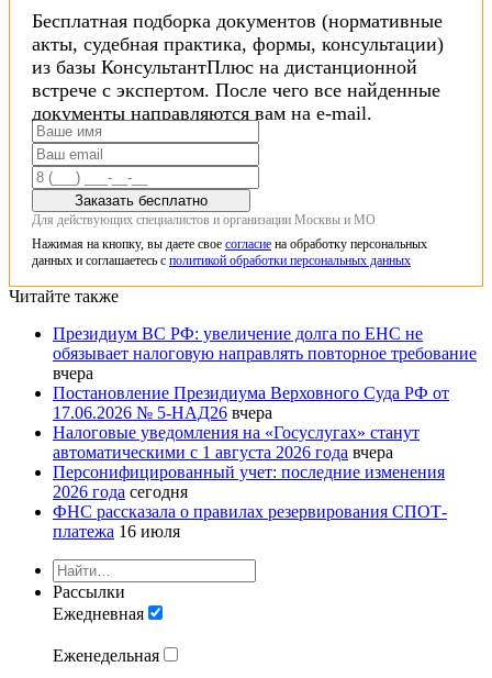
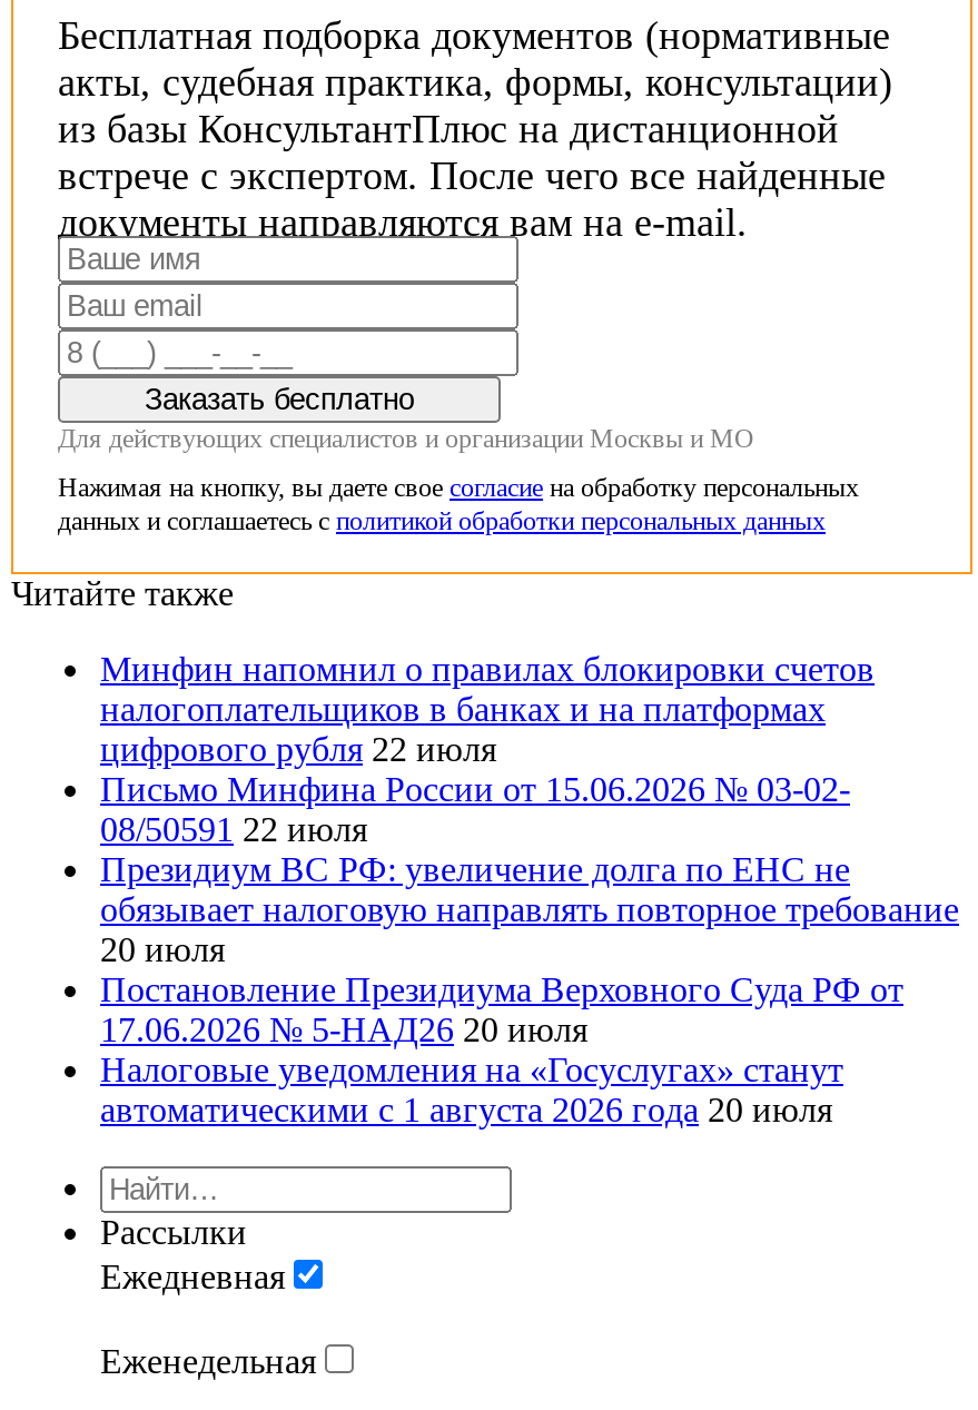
none -> [100,650,875,848] Минфин напомнил о правилах блокировки счетов | налогоплательщиков в банках и на платформах | цифрового рубля 22 июля | Письмо Минфина России от 15.06.2026 № 03-02- | 08/50591 22 июля
moved [53,324,477,363] -> [100,851,959,929]: Президиум ВС РФ: увеличение долга по ЕНС не | обязывает налоговую направлять повторное требование
[53,364,93,383] вчера -> [100,931,225,969] 20 июля
moved [53,384,449,402] -> [100,971,903,1009]: Постановление Президиума Верховного Суда РФ от
[53,404,272,422] 17.06.2026 № 5-НАД26 вчера -> [100,1011,587,1049] 17.06.2026 № 5-НАД26 20 июля
moved [53,423,420,442] -> [100,1051,843,1089]: Налоговые уведомления на «Госуслугах» станут
[53,443,447,541] автоматическими с 1 августа 2026 года вчера | Персонифицированный учет: последние изменения | 2026 года сегодня | ФНС рассказала о правилах резервирования СПОТ- | платежа 16 июля -> [100,1091,832,1129] автоматическими с 1 августа 2026 года 20 июля

